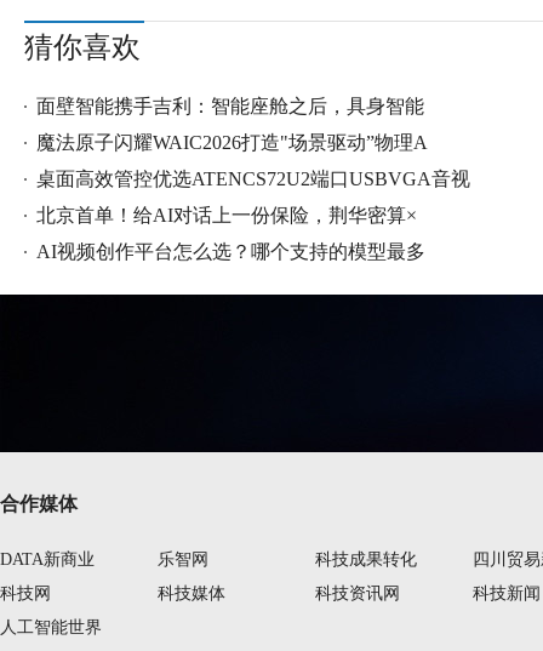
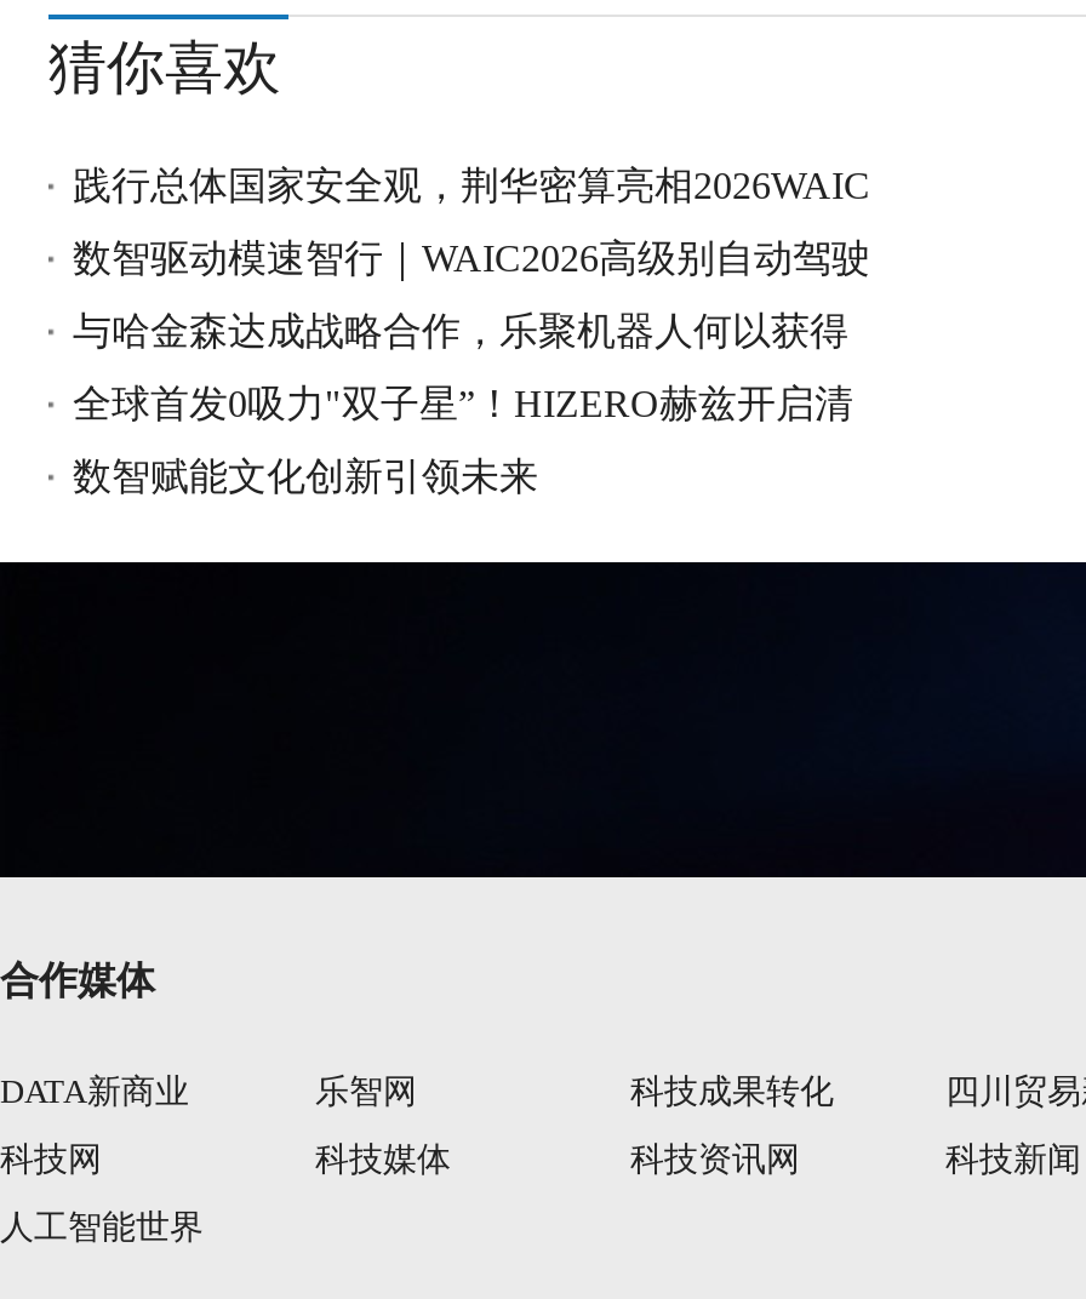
[36,96,424,116] 面壁智能携手吉利：智能座舱之后，具身智能 -> [73,165,870,206] 践行总体国家安全观，荆华密算亮相2026WAIC
[36,132,428,153] 魔法原子闪耀WAIC2026打造"场景驱动”物理A -> [73,238,870,279] 数智驱动模速智行｜WAIC2026高级别自动驾驶
[36,169,470,189] 桌面高效管控优选ATENCS72U2端口USBVGA音视 -> [73,310,848,351] 与哈金森达成战略合作，乐聚机器人何以获得
[36,205,417,225] 北京首单！给AI对话上一份保险，荆华密算× -> [73,383,853,424] 全球首发0吸力"双子星”！HIZERO赫兹开启清
[36,241,425,262] AI视频创作平台怎么选？哪个支持的模型最多 -> [73,456,538,497] 数智赋能文化创新引领未来

